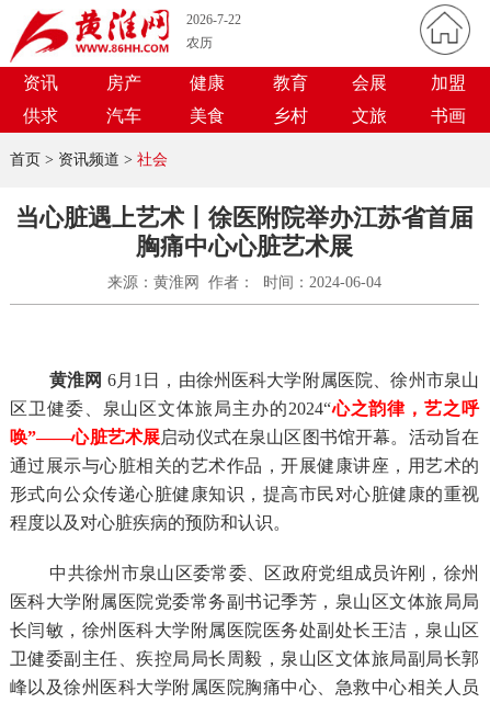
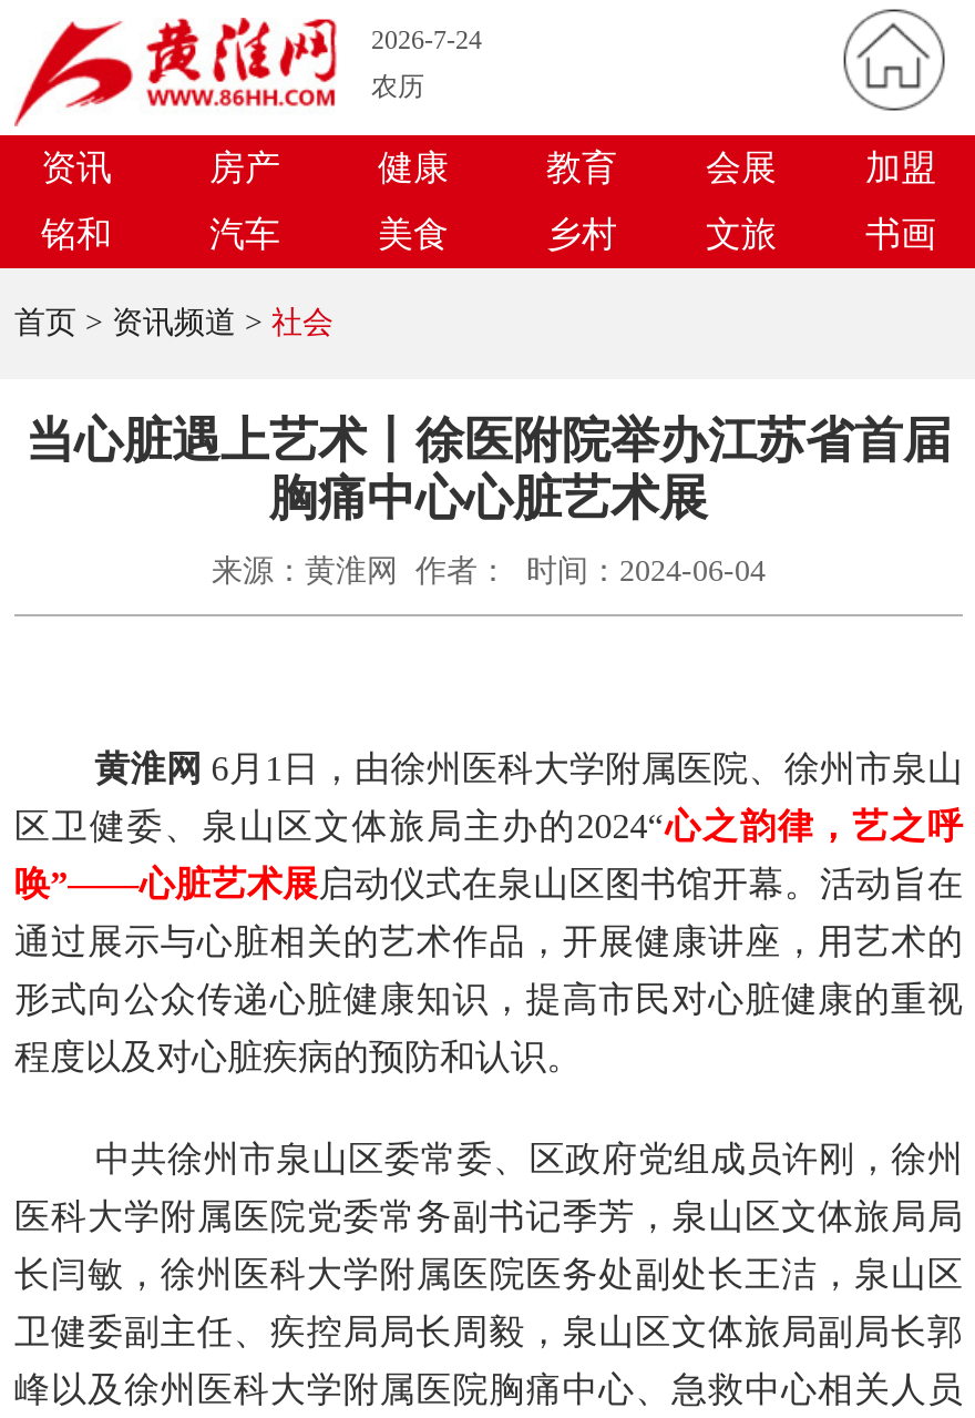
[186,12,241,27] 2026-7-22 -> [371,24,482,55] 2026-7-24
[23,106,58,125] 供求 -> [41,215,112,253] 铭和

